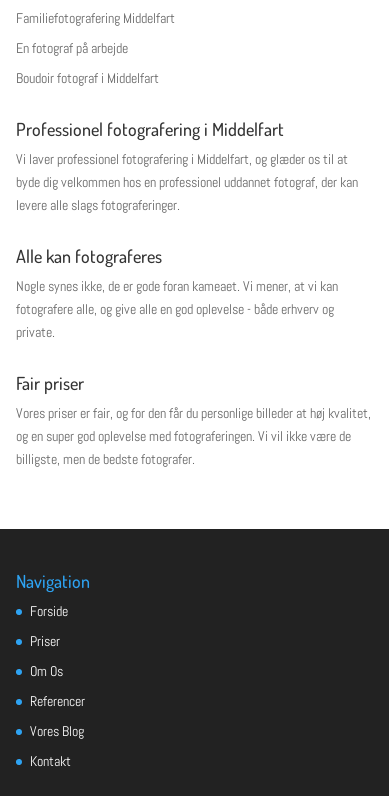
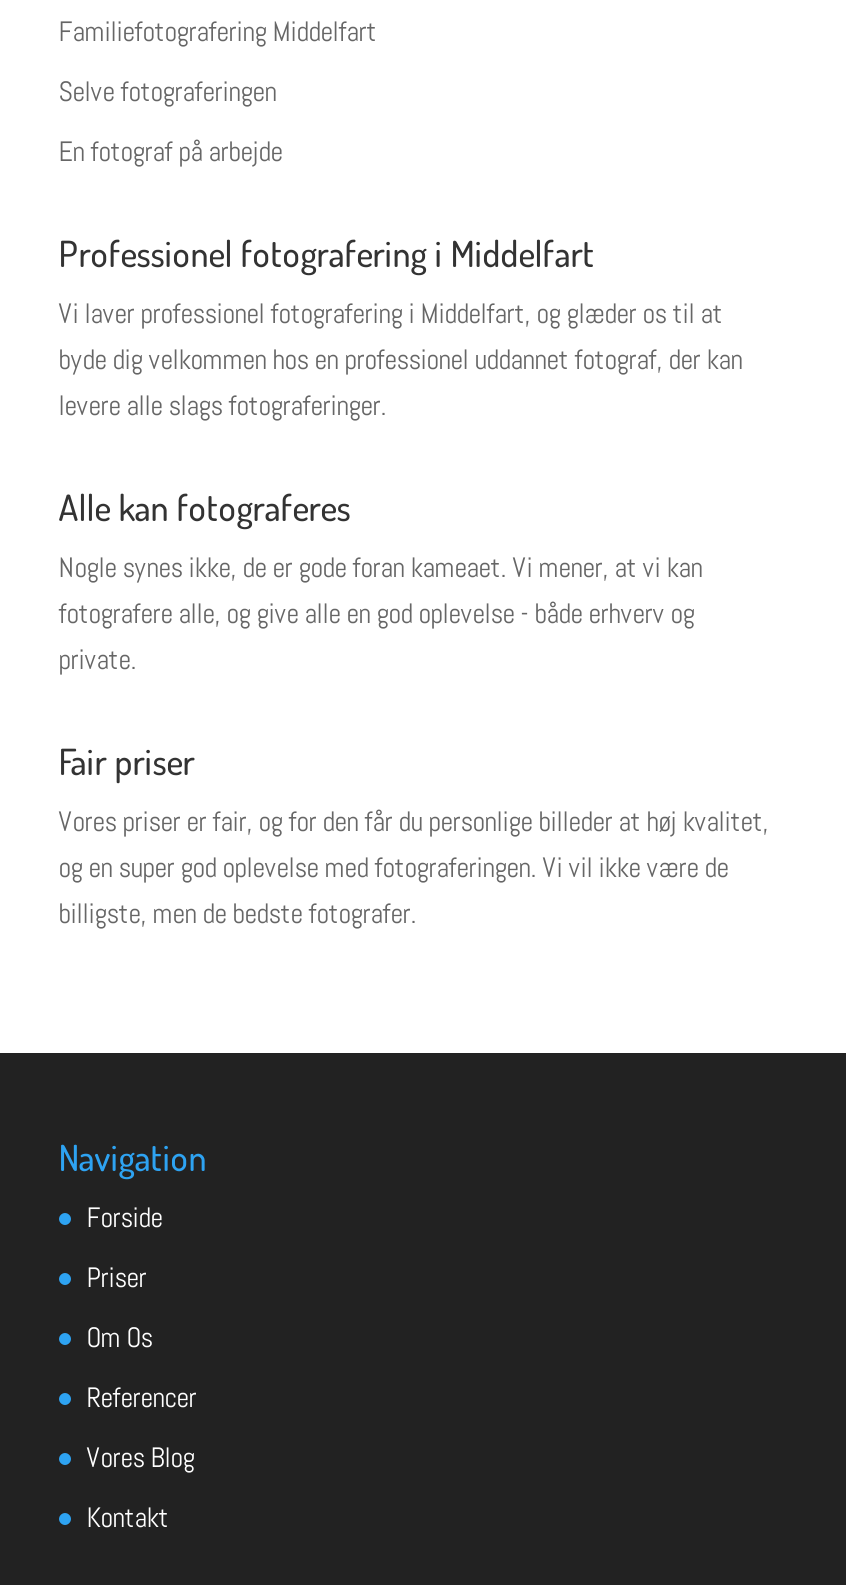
none -> [59,72,277,108] Selve fotograferingen
moved [16,39,128,57] -> [59,132,283,168]: En fotograf på arbejde
[16,69,159,87] Boudoir fotograf i Middelfart -> none

